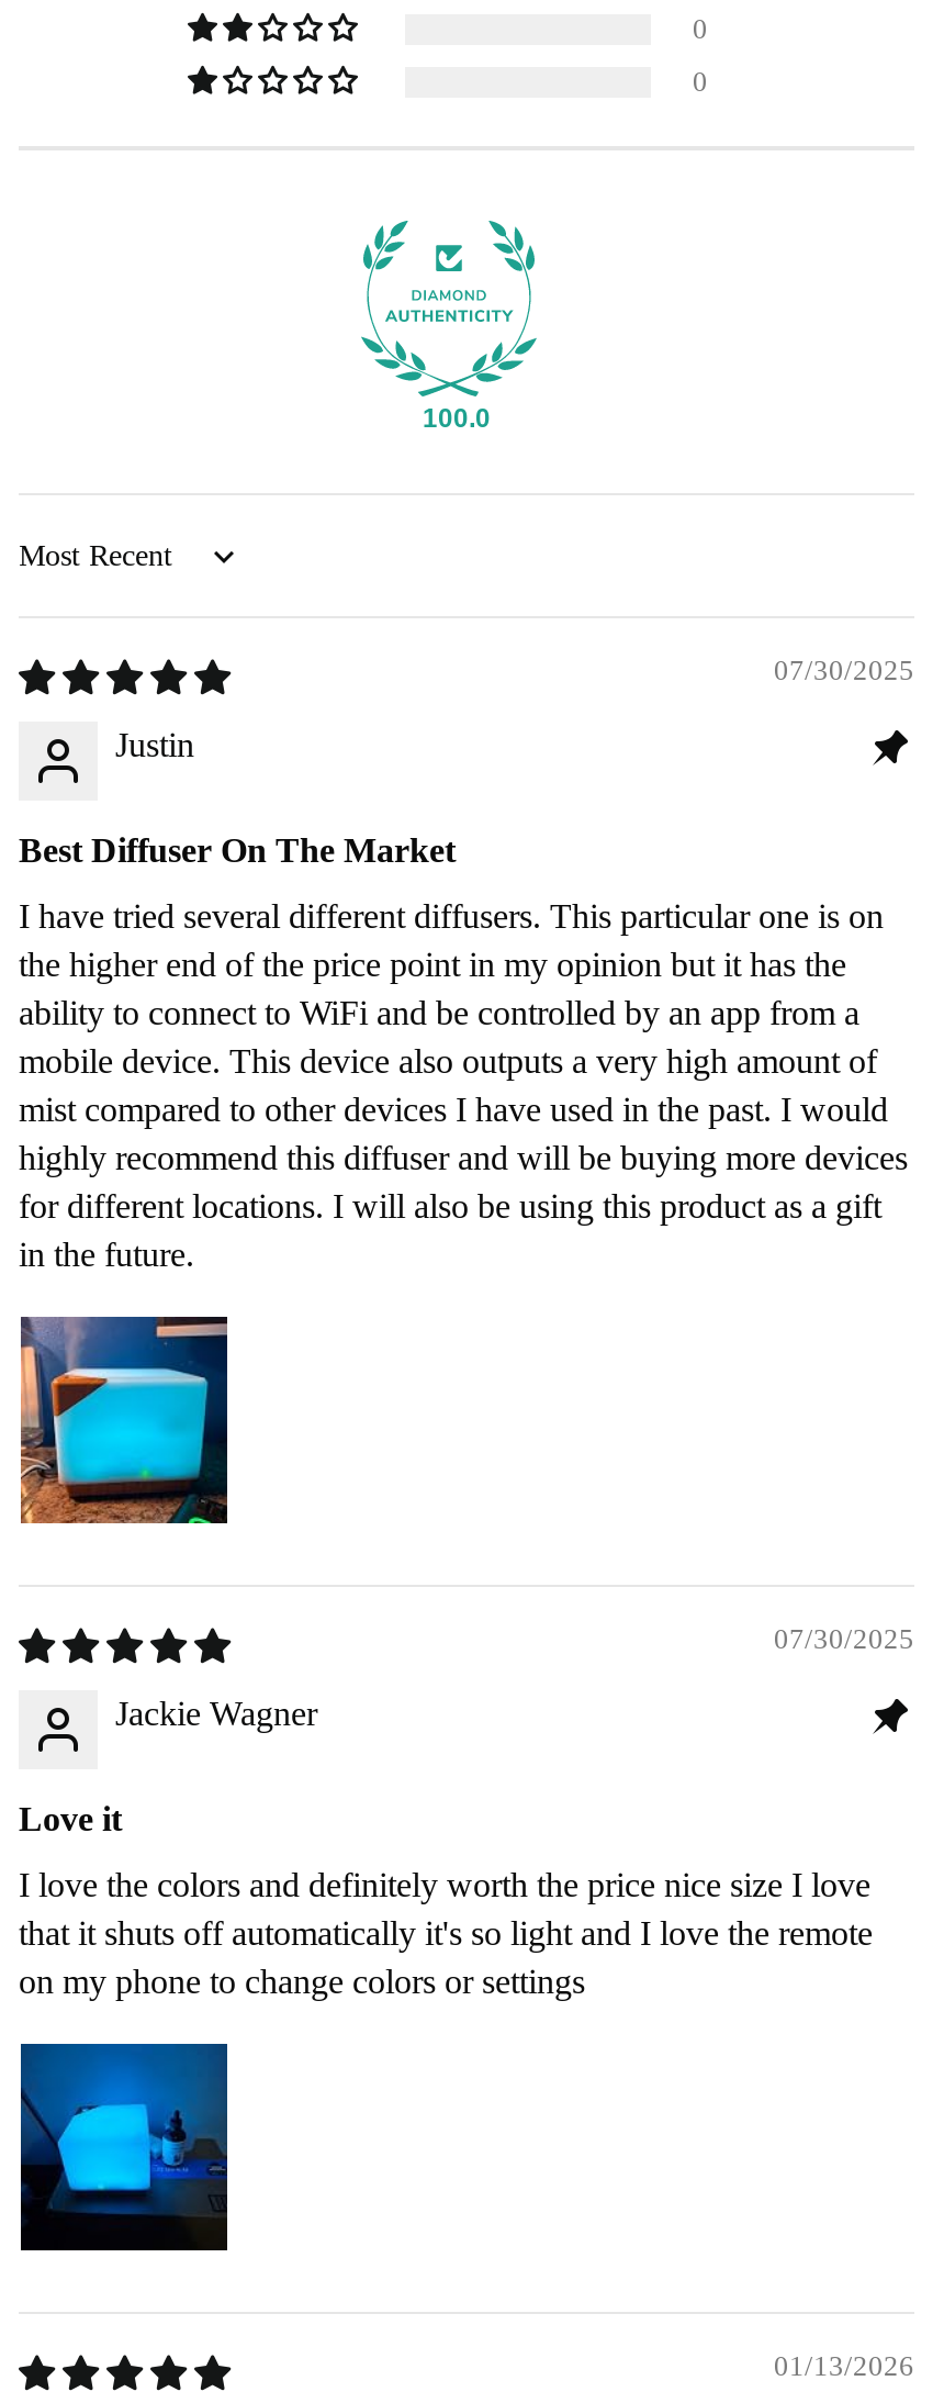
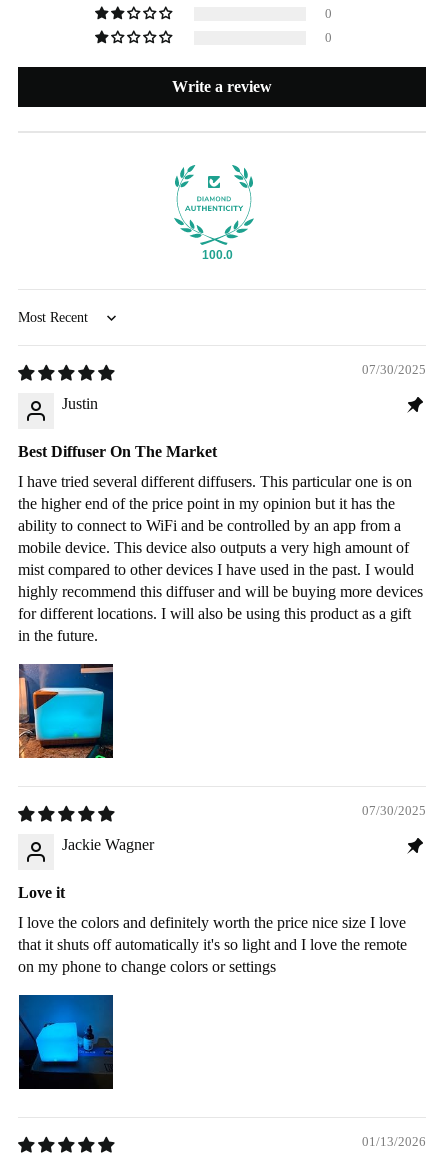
none -> [172,78,272,95] Write a review

